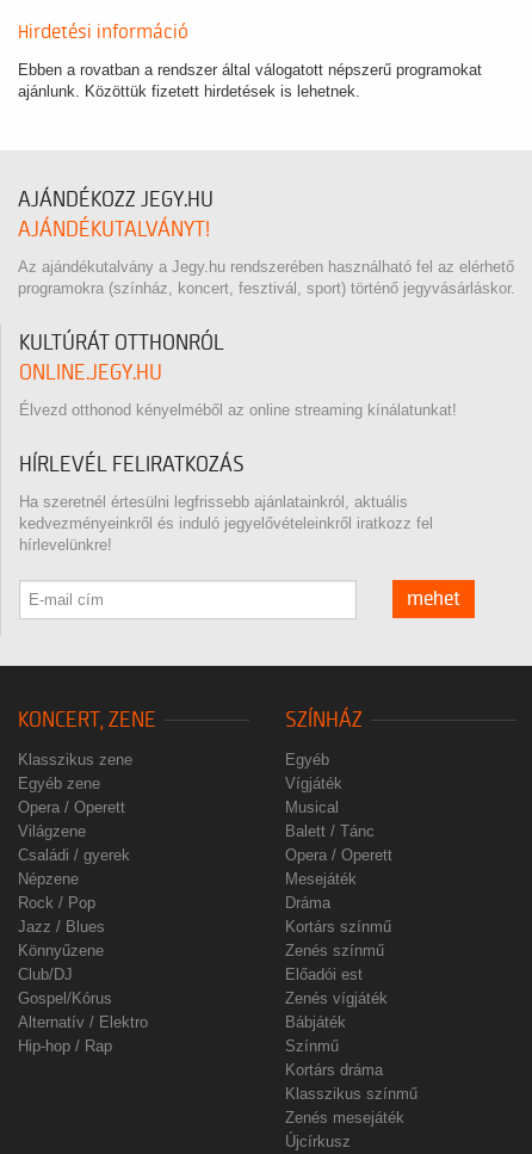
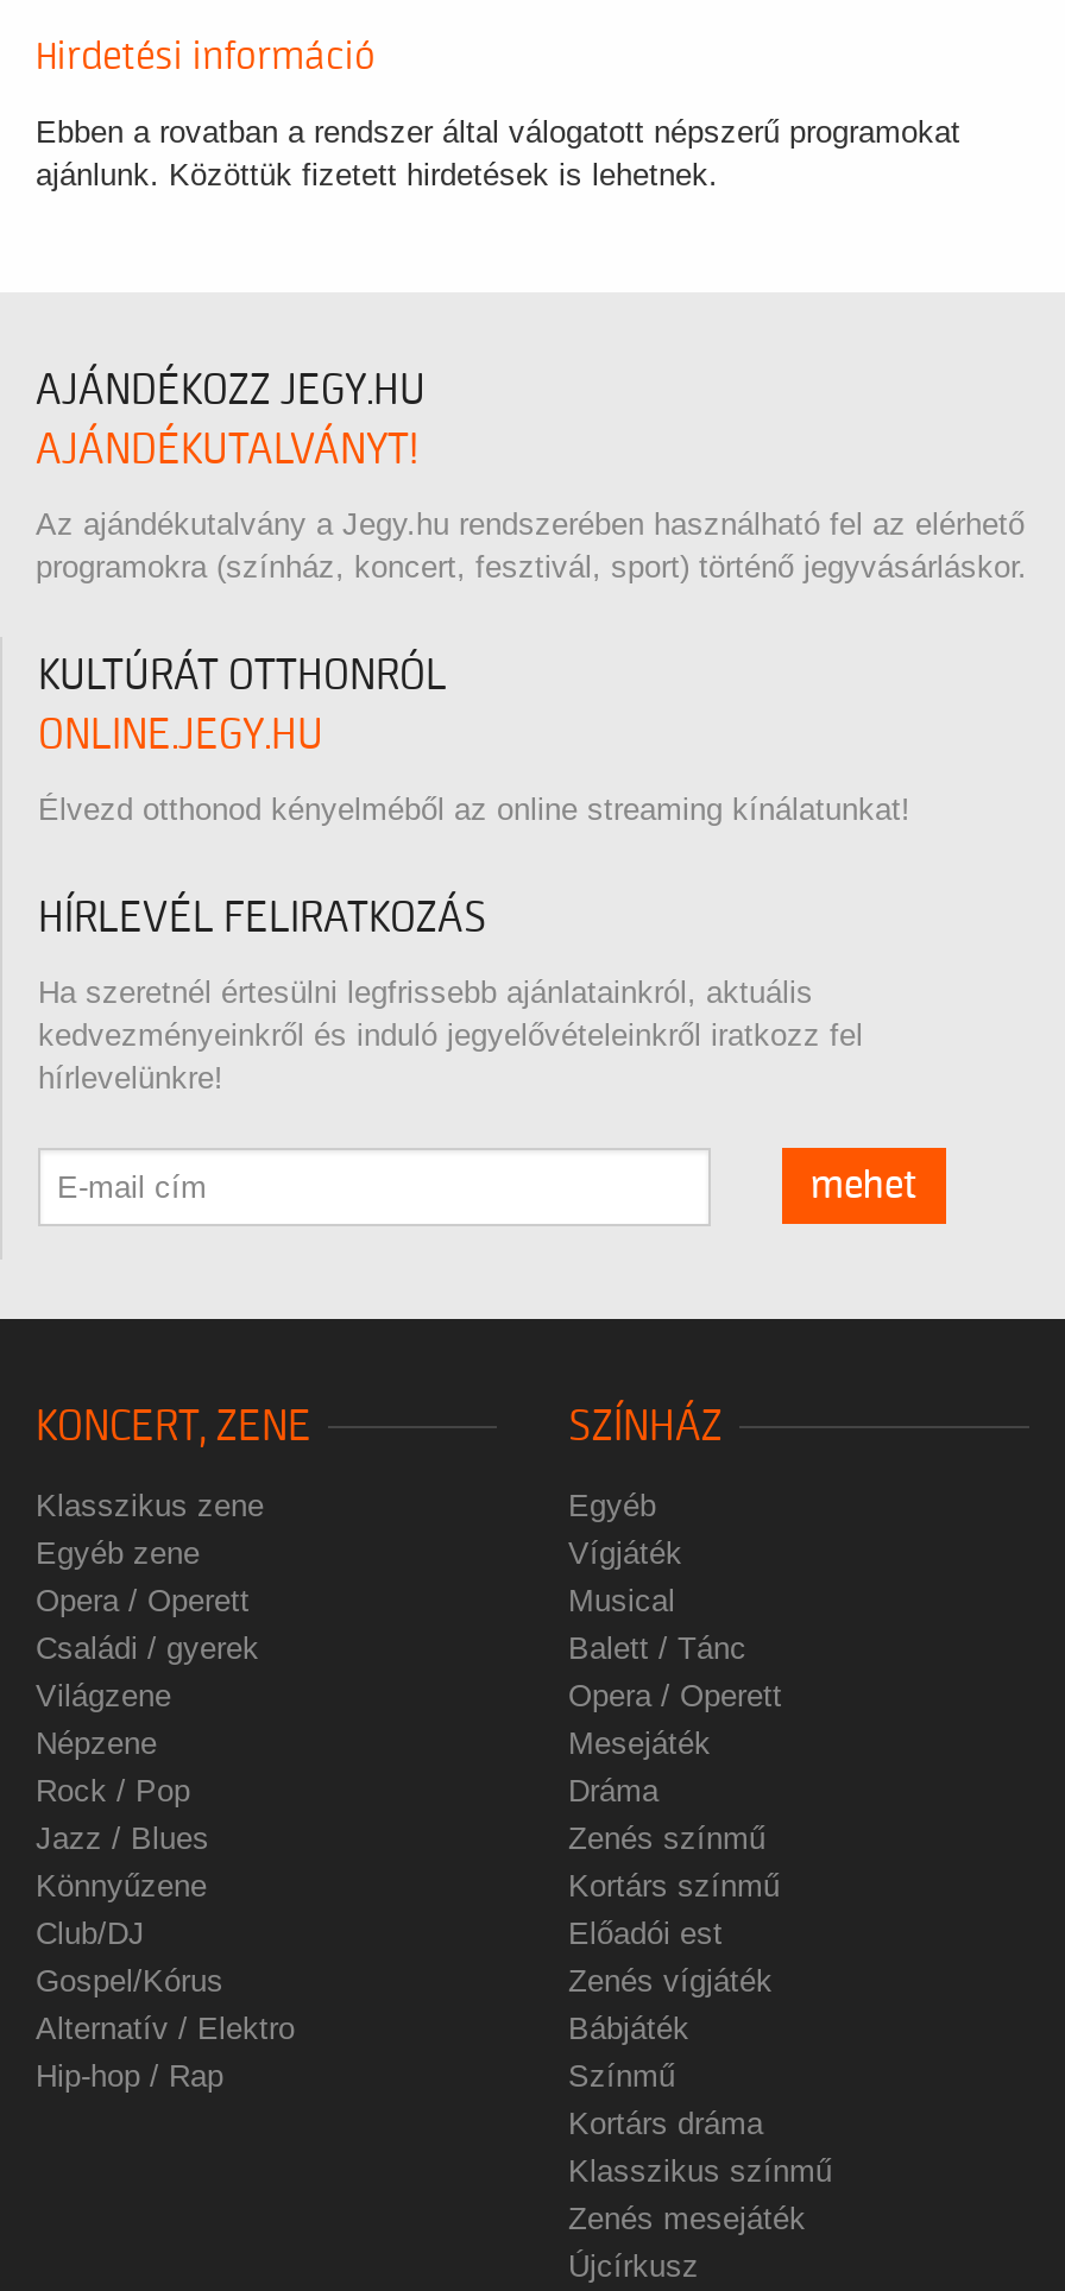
moved [18,822,86,840] -> [36,1677,171,1713]: Világzene
moved [18,846,130,864] -> [36,1630,259,1665]: Családi / gyerek
moved [285,917,391,935] -> [568,1867,780,1903]: Kortárs színmű
moved [285,941,384,959] -> [568,1820,765,1856]: Zenés színmű

